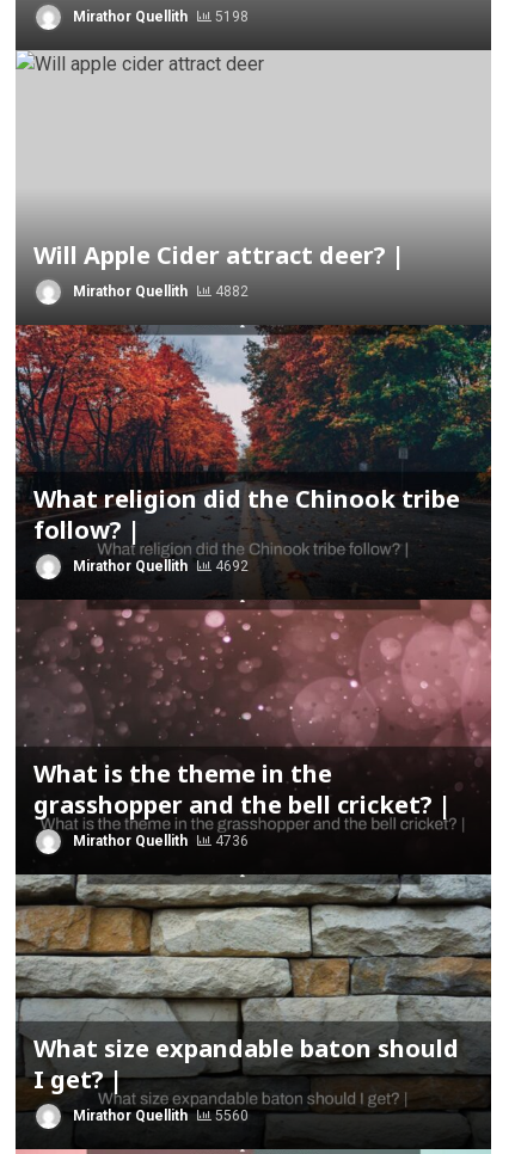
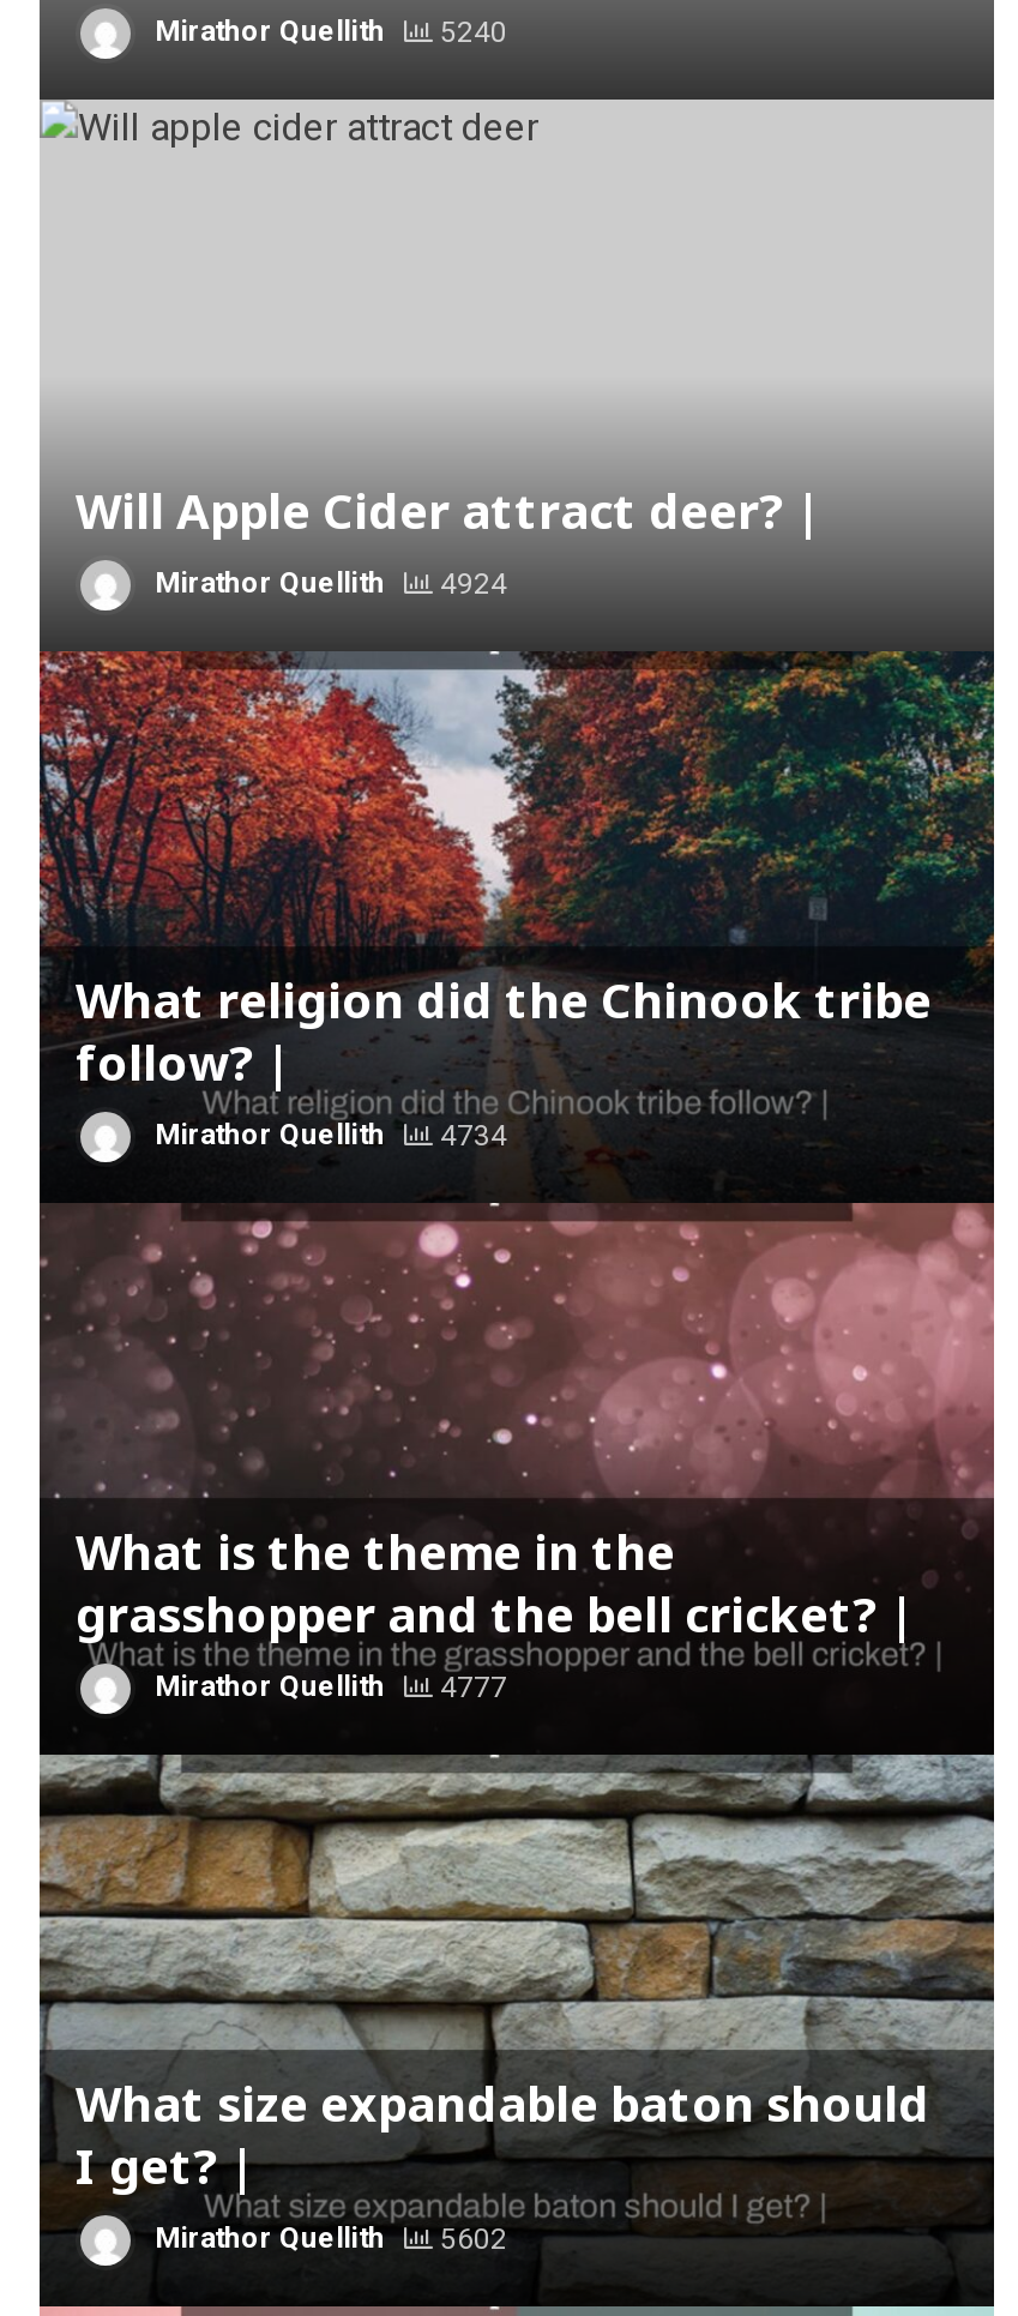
[69,8,249,25] Mirathor Quellith 5198 -> [147,15,507,48] Mirathor Quellith 5240
[69,283,249,299] Mirathor Quellith 4882 -> [147,567,507,600] Mirathor Quellith 4924
[69,558,249,574] Mirathor Quellith 4692 -> [147,1118,507,1152] Mirathor Quellith 4734
[69,832,249,849] Mirathor Quellith 4736 -> [147,1670,507,1704] Mirathor Quellith 4777
[69,1107,249,1124] Mirathor Quellith 5560 -> [147,2222,507,2255] Mirathor Quellith 5602

